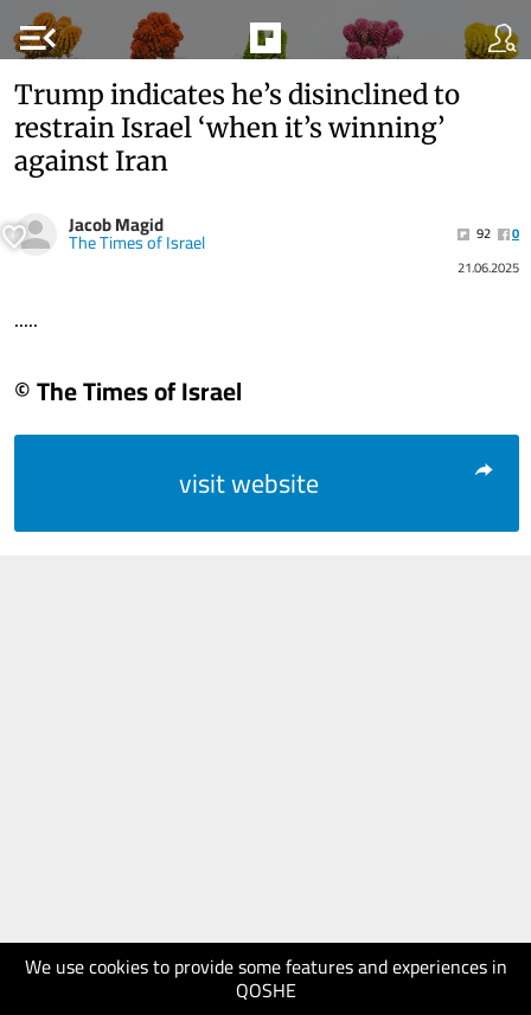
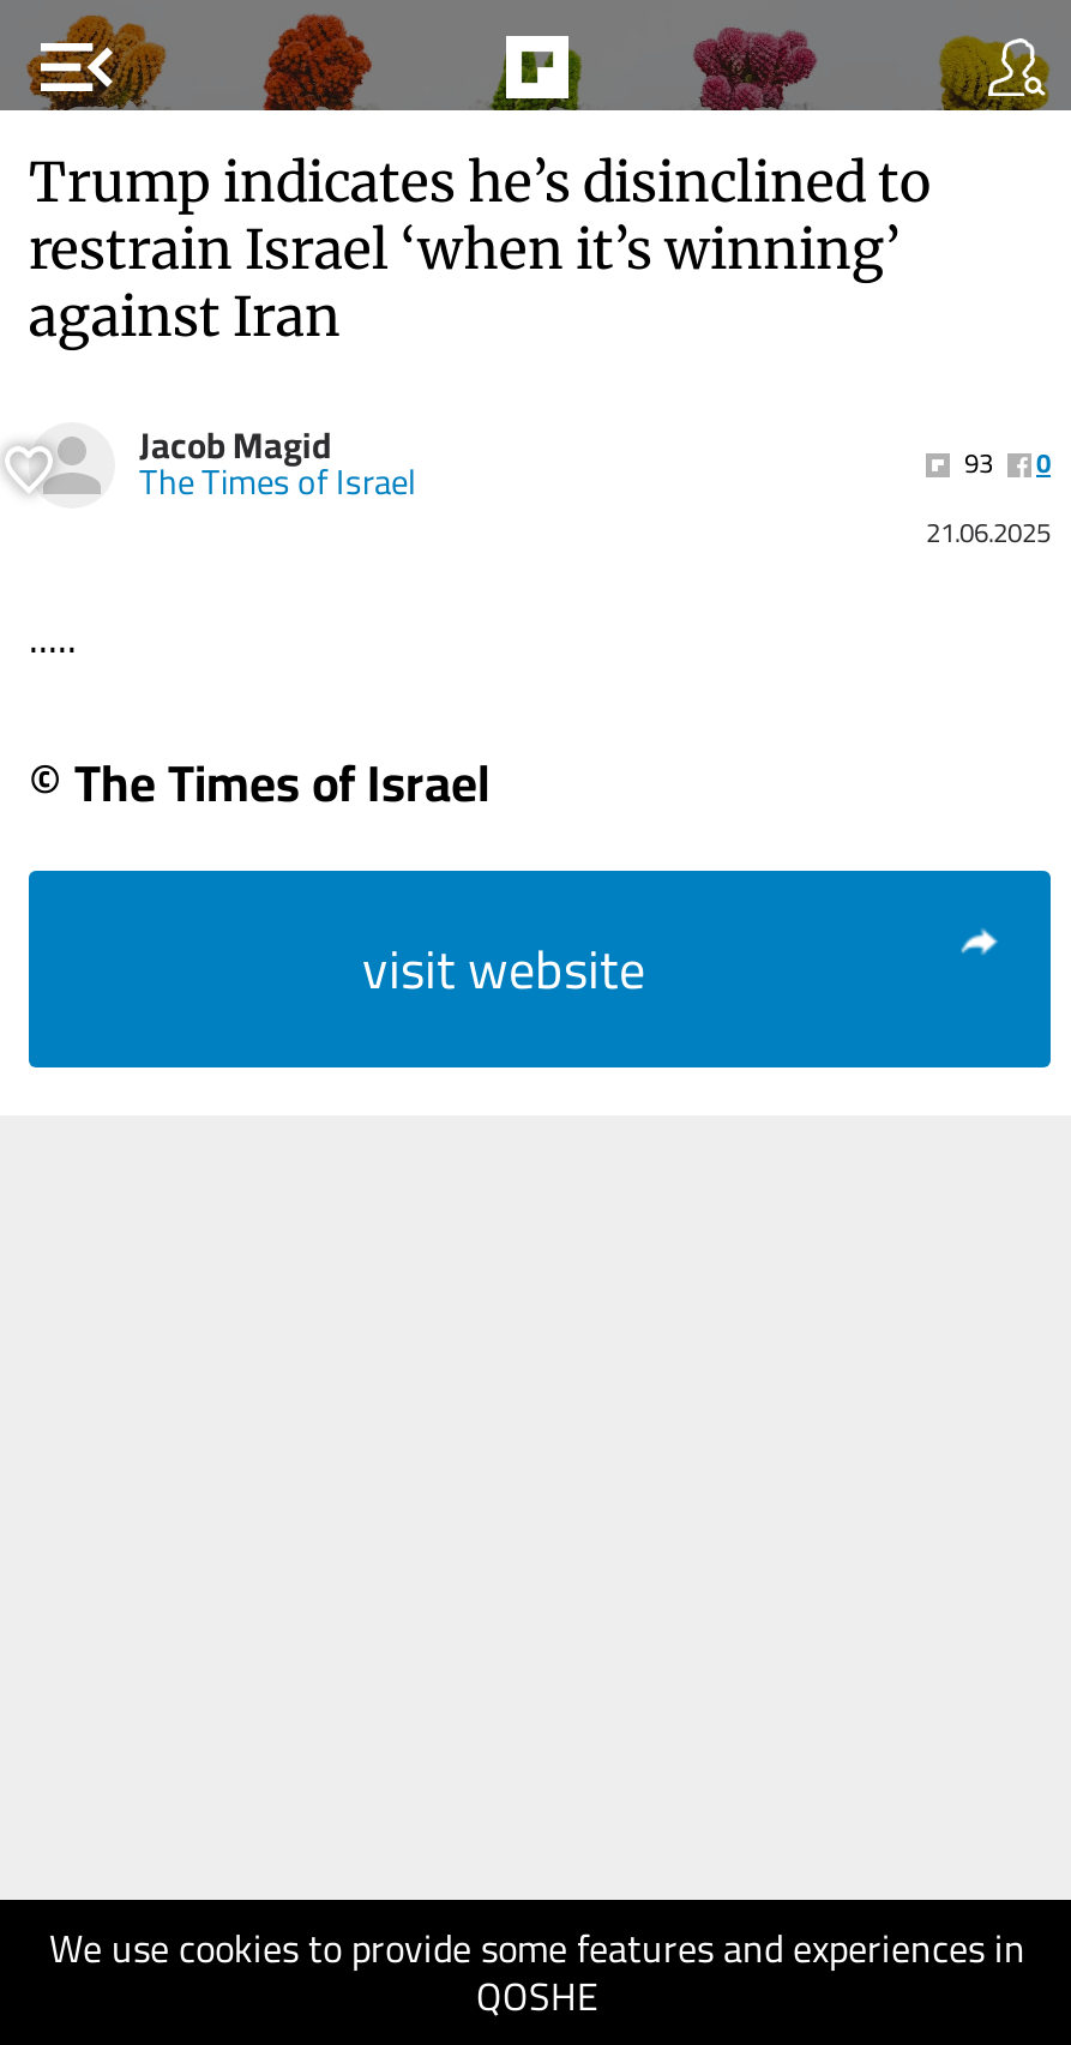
[476,220,519,245] 92 0 -> [964,437,1051,487] 93 0

